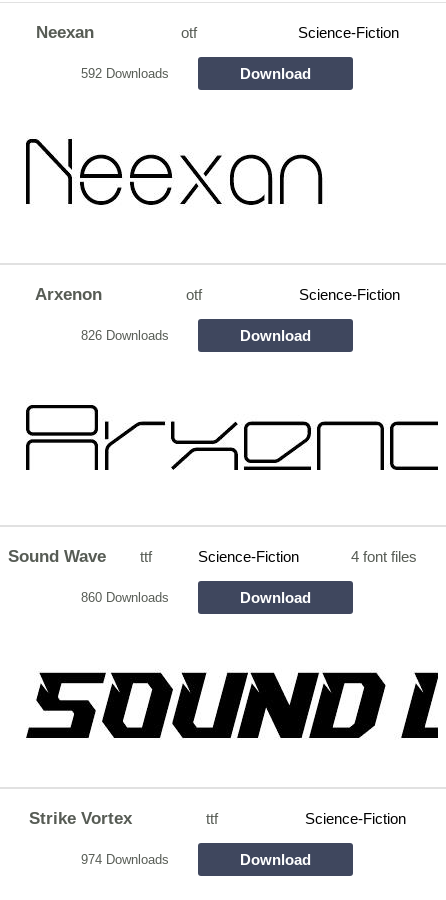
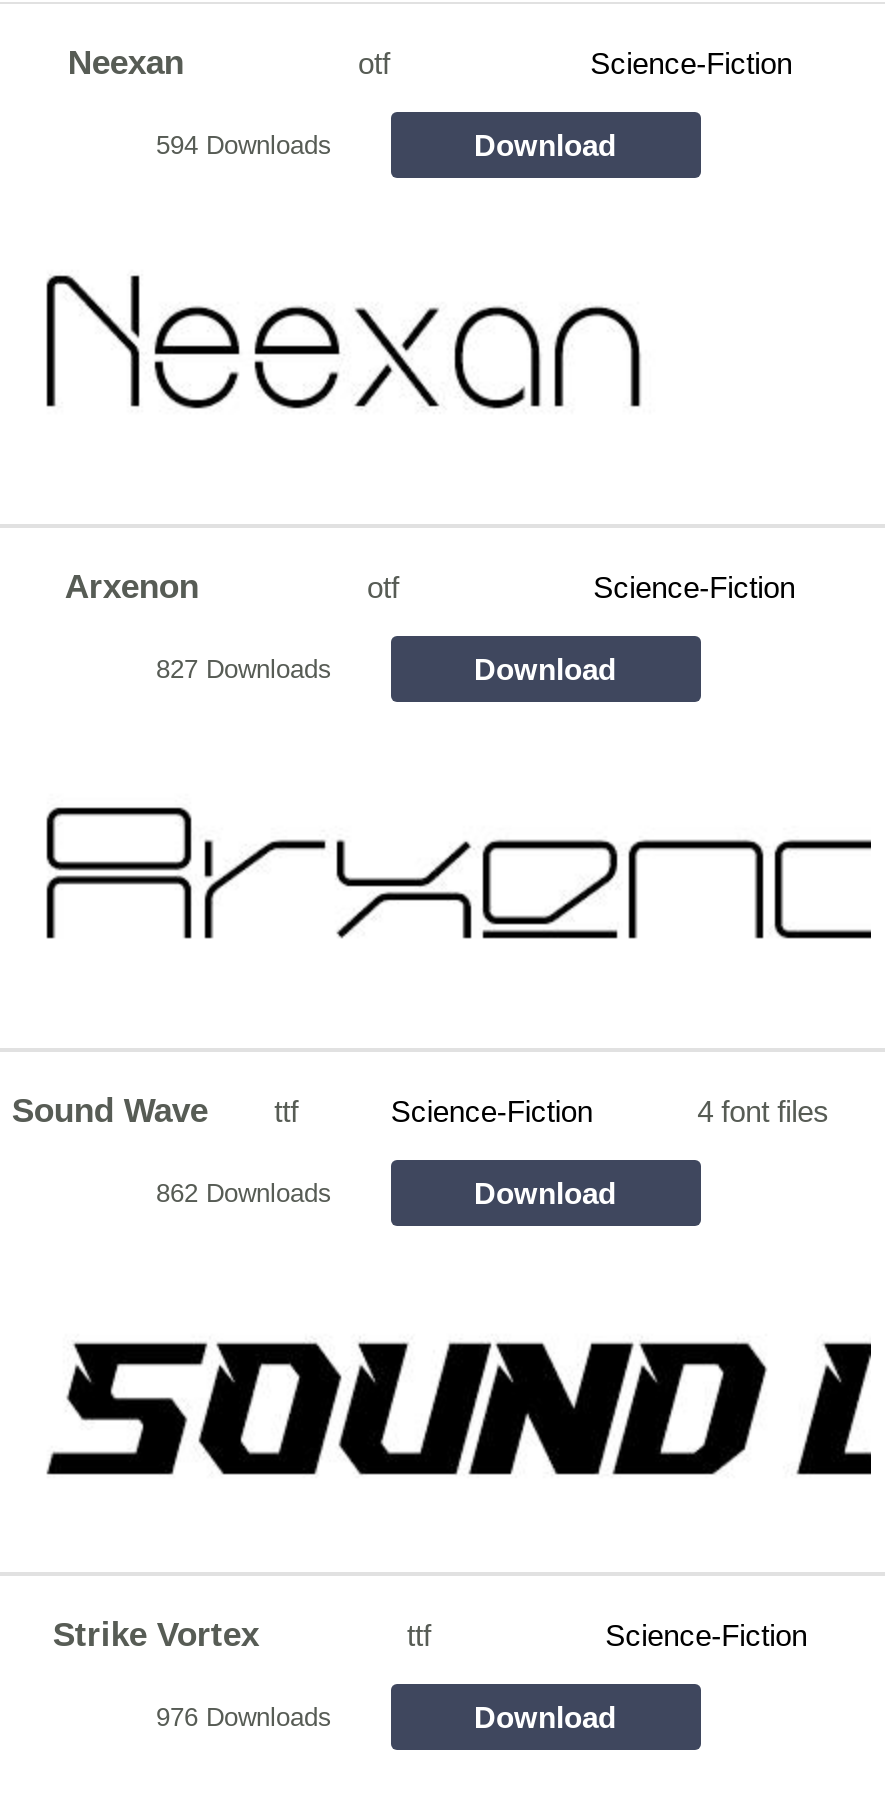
[80,66,168,81] 592 Downloads -> [156,130,332,160] 594 Downloads
[80,328,168,343] 826 Downloads -> [156,654,332,684] 827 Downloads
[80,590,168,605] 860 Downloads -> [156,1178,332,1208] 862 Downloads
[80,852,168,867] 974 Downloads -> [156,1702,332,1732] 976 Downloads

